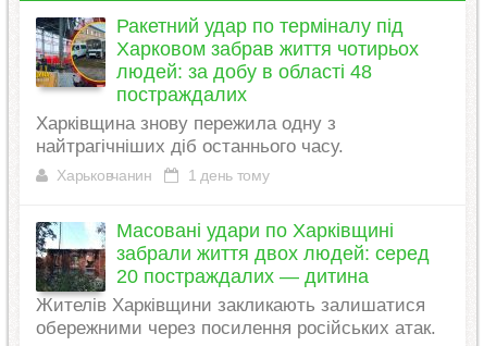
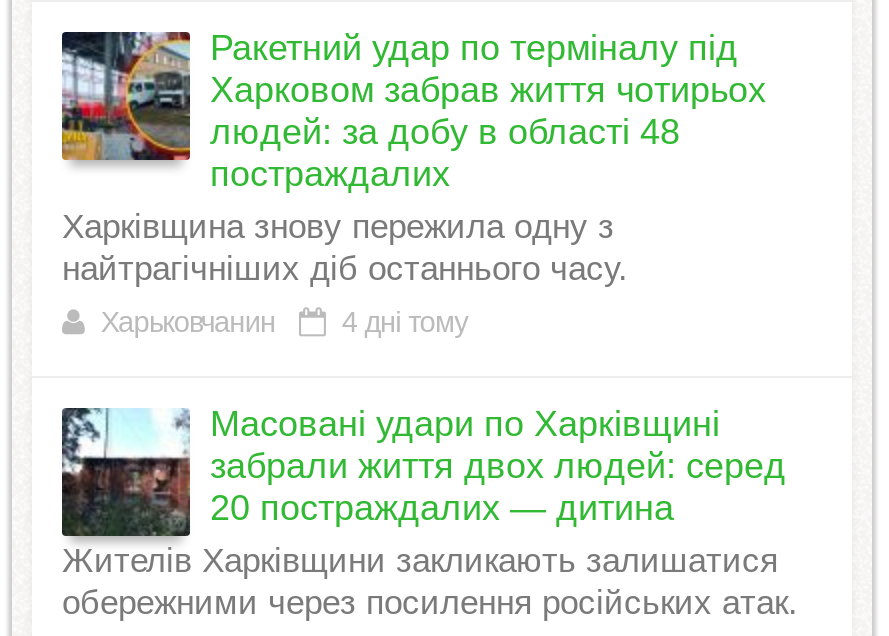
[57,166,269,184] Харьковчанин 1 день тому -> [101,306,468,338] Харьковчанин 4 дні тому

